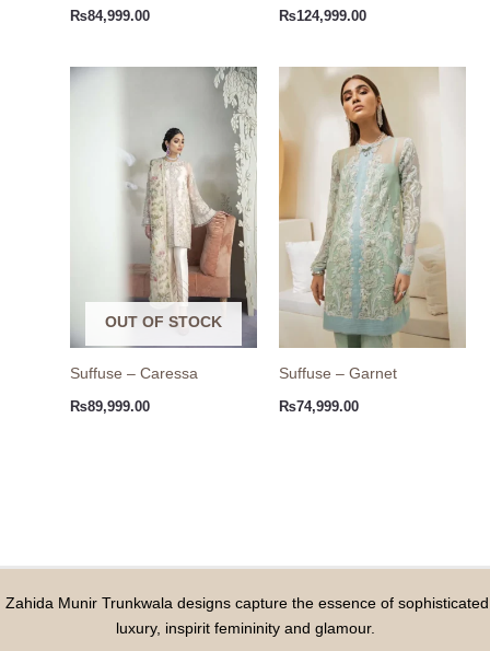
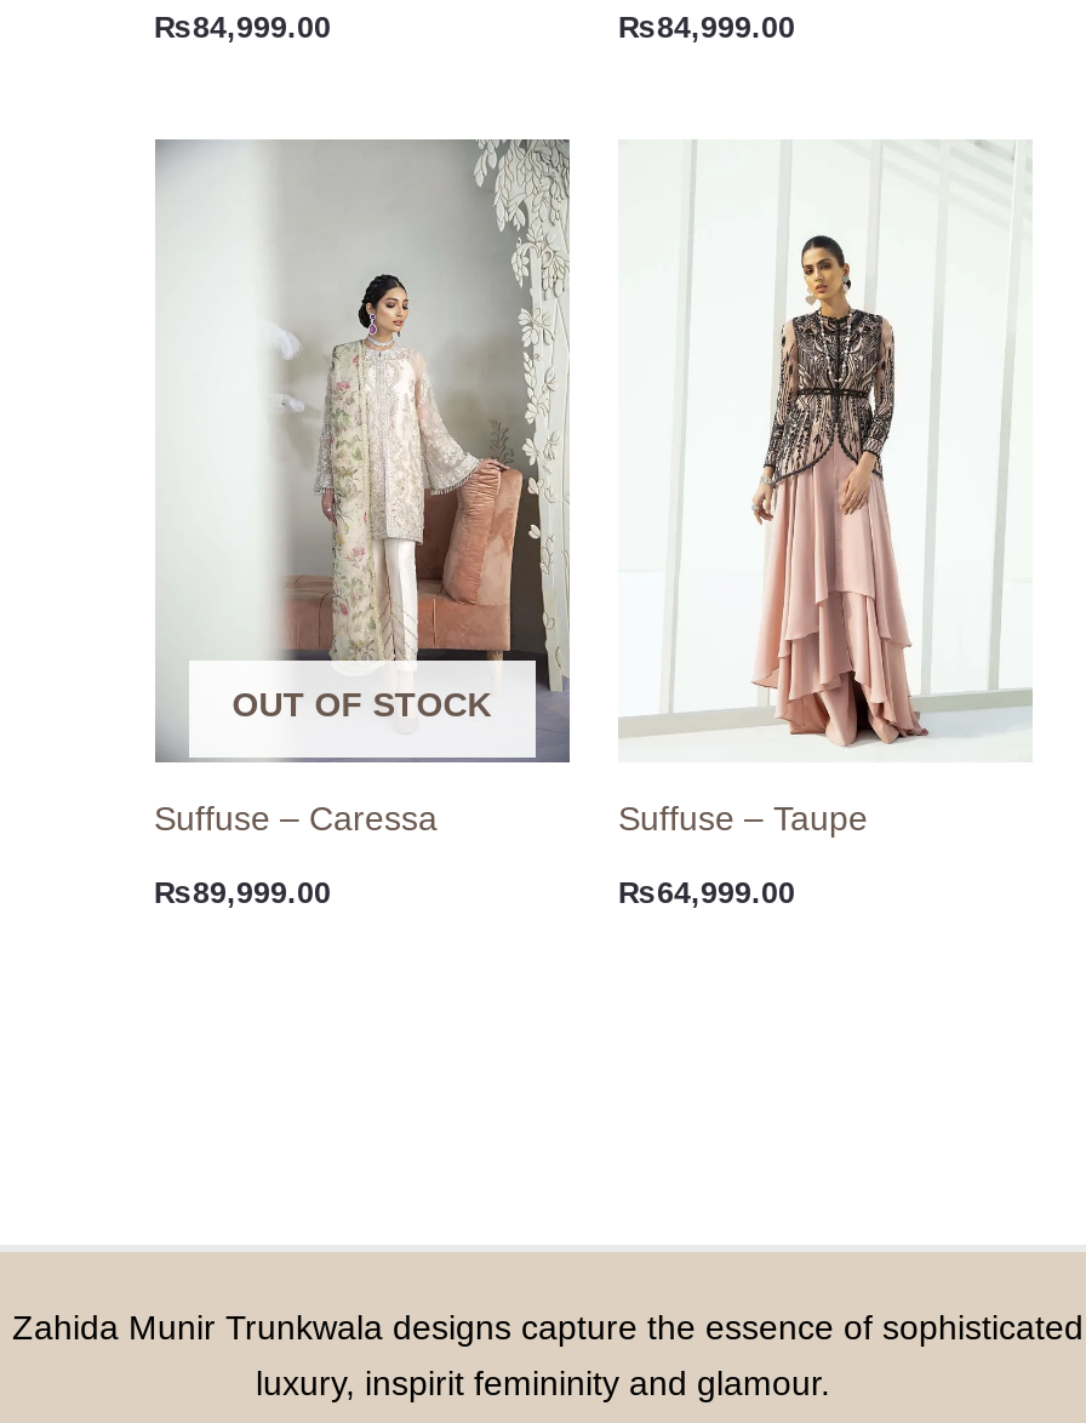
[279,9,366,24] ₨124,999.00 -> [618,12,795,46] ₨84,999.00
[278,67,466,381] [image] | Suffuse – Garnet -> [618,142,1030,837] [image] | Suffuse – Taupe
[279,399,359,414] ₨74,999.00 -> [618,875,795,909] ₨64,999.00

